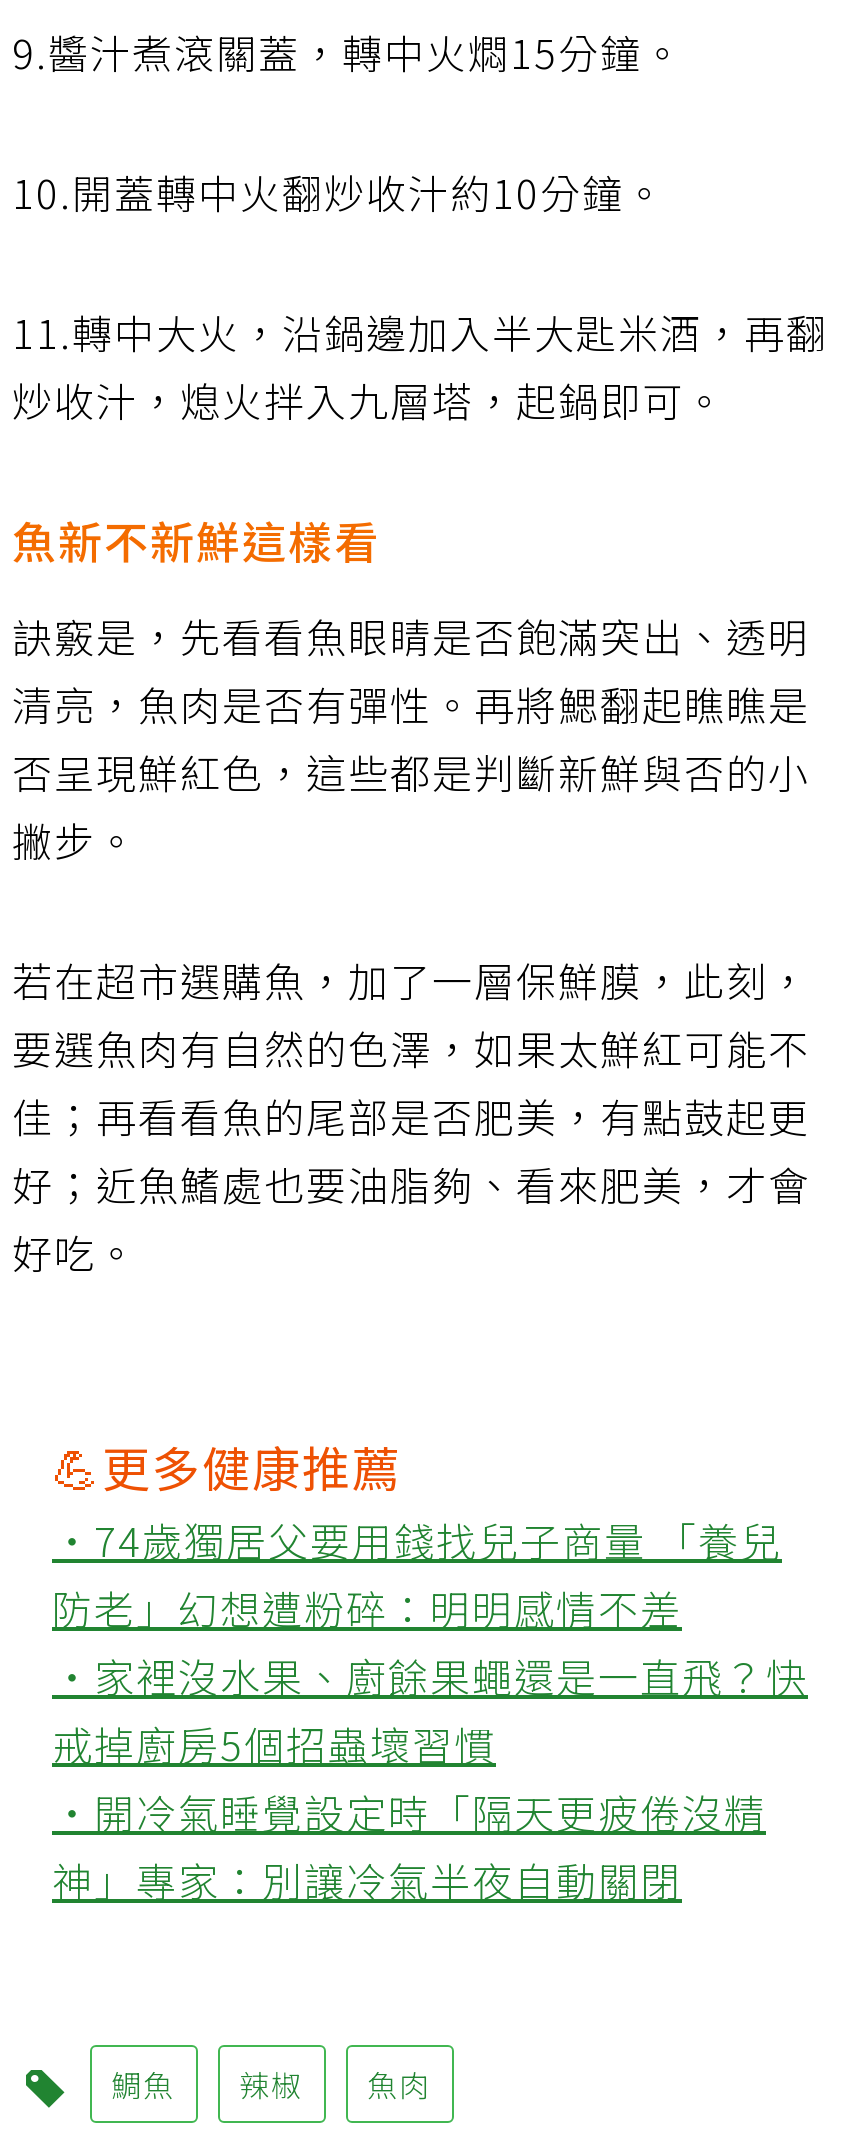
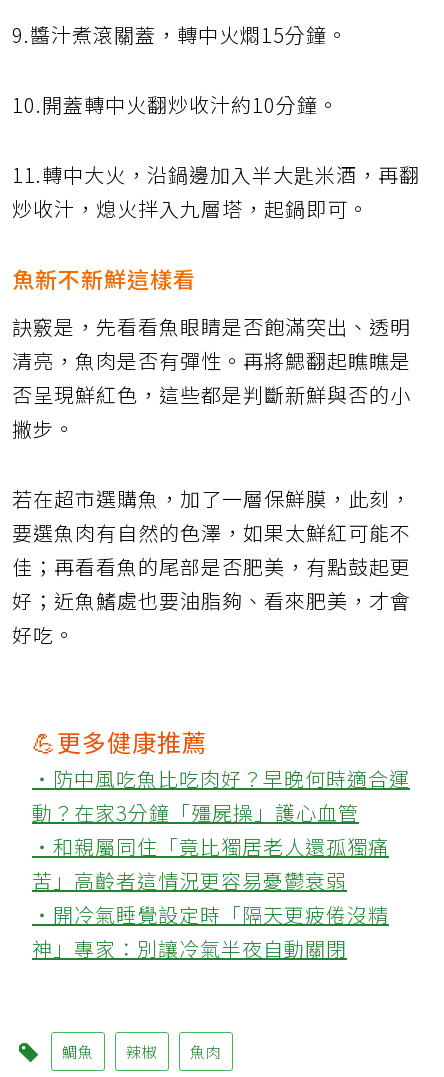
[52,1510,808,1772] ‧74歲獨居父要用錢找兒子商量 「養兒 | 防老」幻想遭粉碎：明明感情不差 | ‧家裡沒水果、廚餘果蠅還是一直飛？快 | 戒掉廚房5個招蟲壞習慣 -> [32,764,410,895] ‧防中風吃魚比吃肉好？早晚何時適合運 | 動？在家3分鐘「殭屍操」護心血管 | ‧和親屬同住「竟比獨居老人還孤獨痛 | 苦」高齡者這情況更容易憂鬱衰弱

